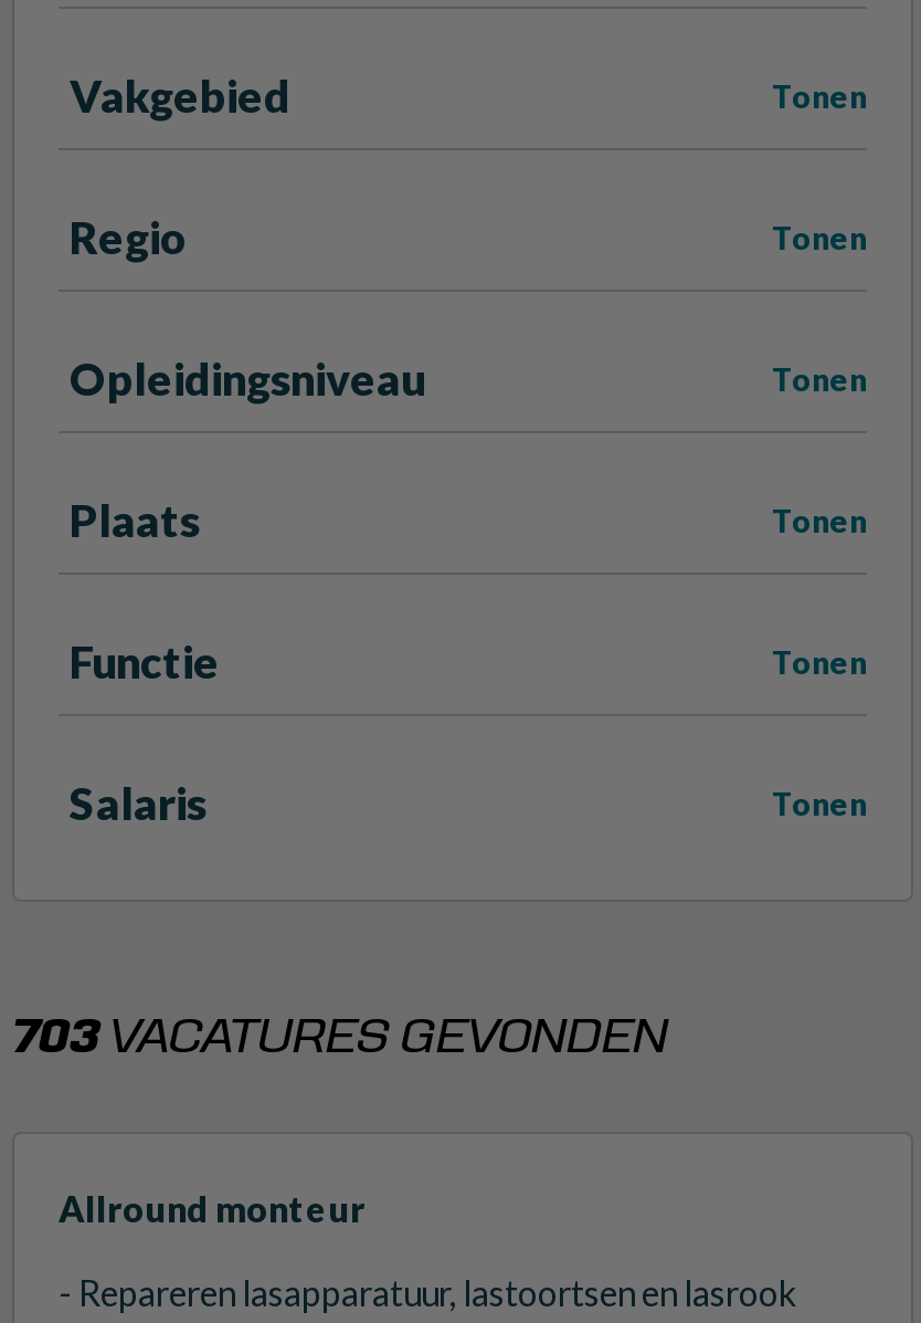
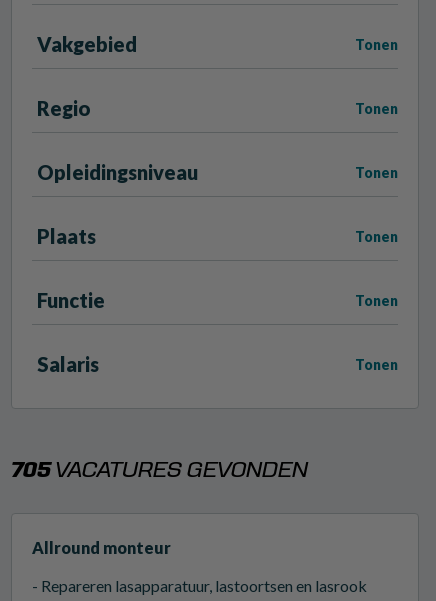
[12,1015,668,1061] 703 VACATURES GEVONDEN -> [11,460,308,481] 705 VACATURES GEVONDEN

